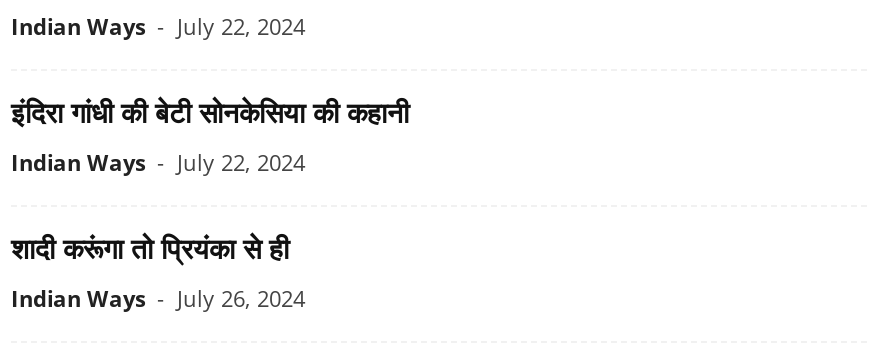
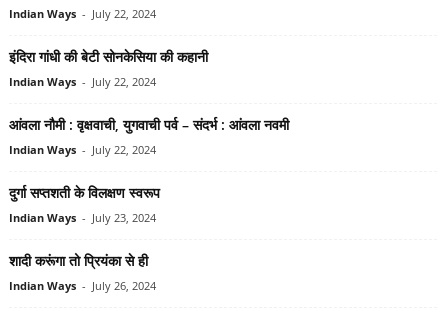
none -> [9,115,289,225] आंवला नौमी : वृक्षवाची, युगवाची पर्व – संदर्भ : आंवला नवमी | Indian Ways - July 22, 2024 | दुर्गा सप्‍तशती के विलक्षण स्‍वरूप | Indian Ways - July 23, 2024

